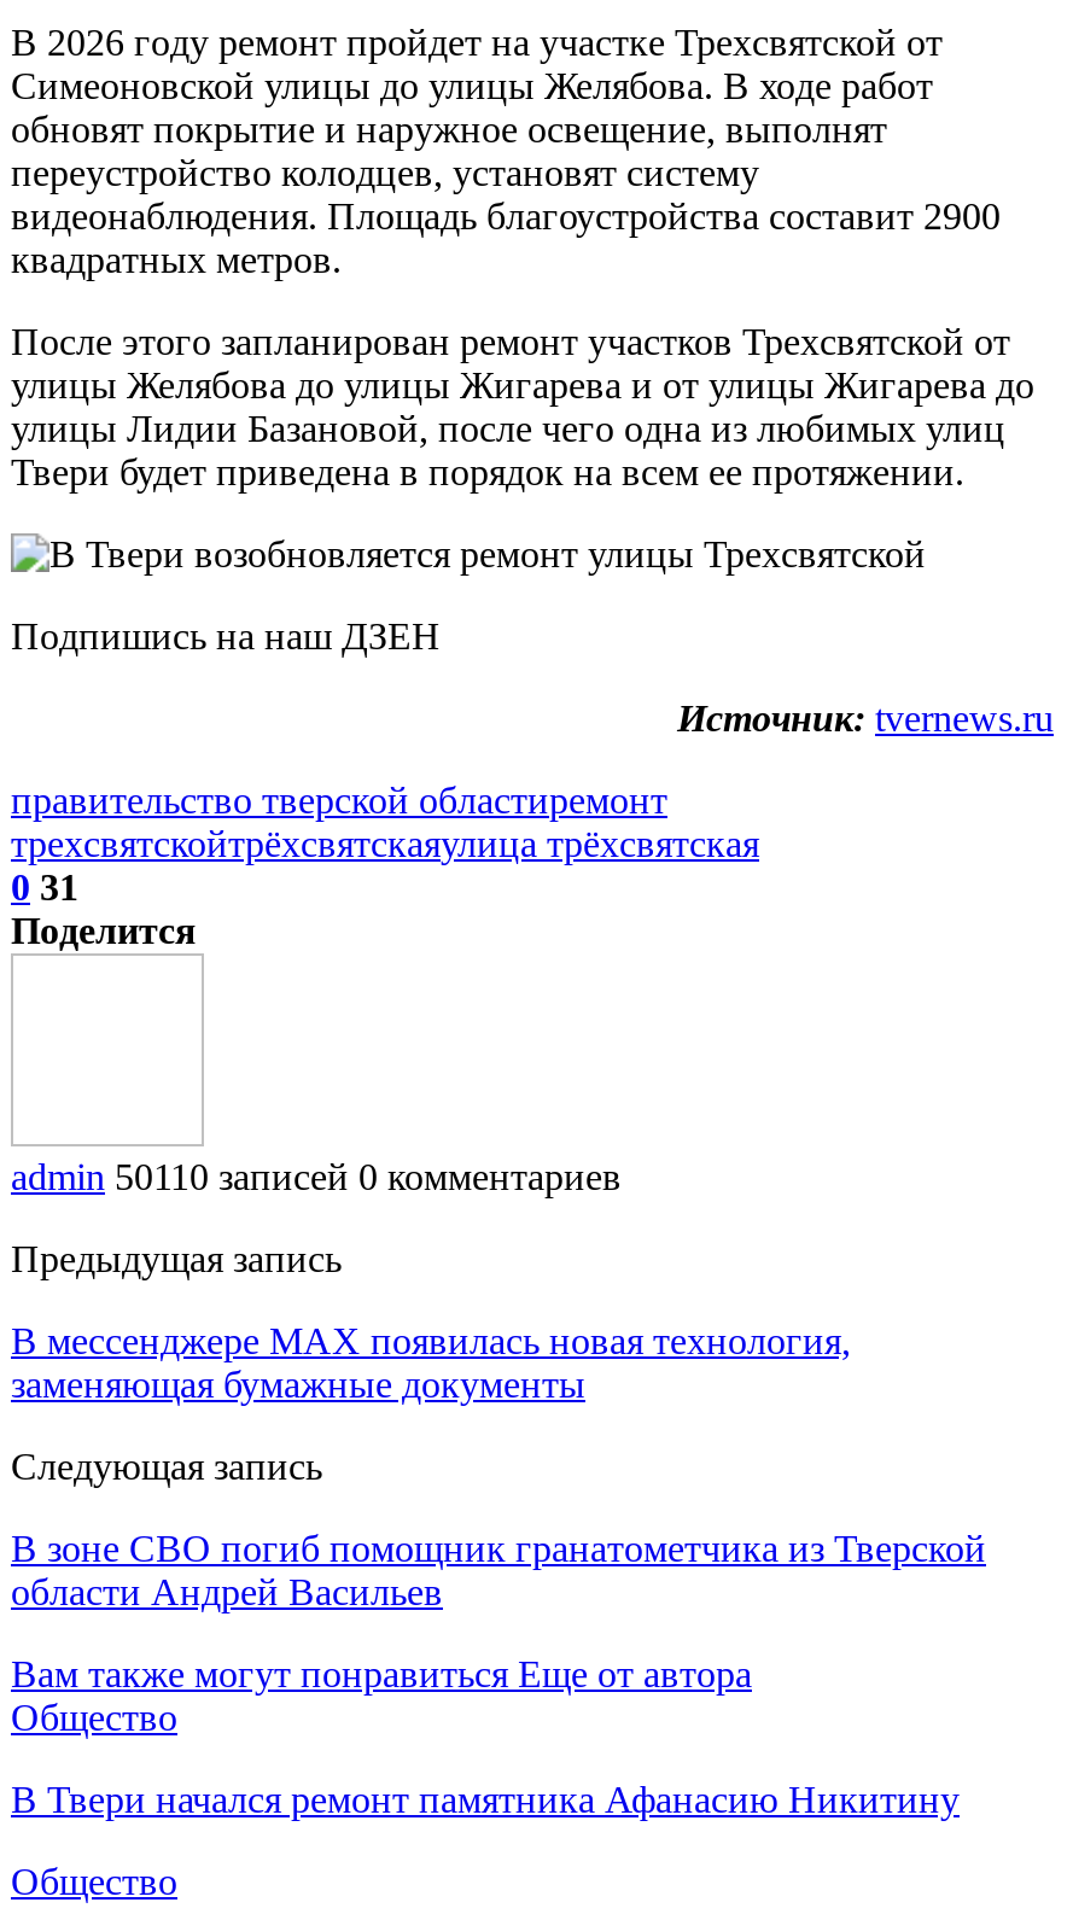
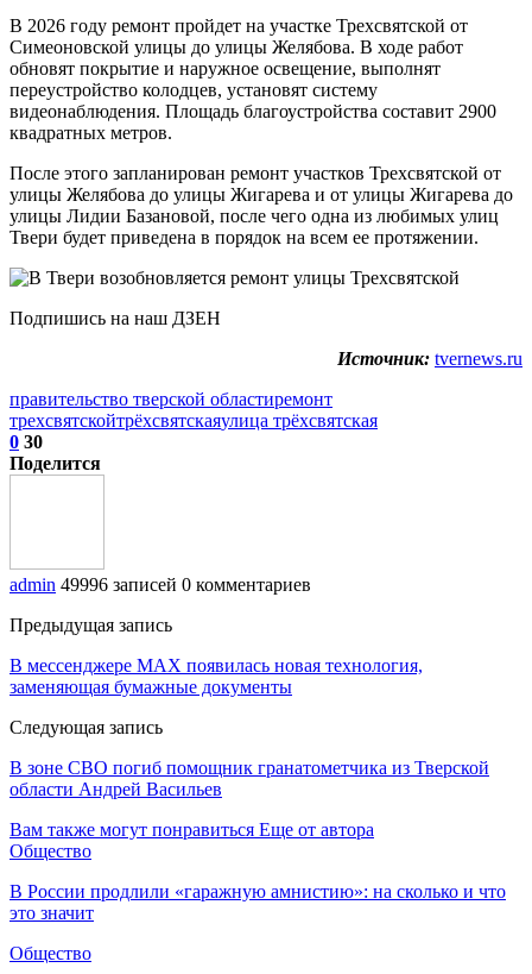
[11,866,78,907] 0 31 -> [9,431,43,452] 0 30
[11,1156,622,1197] admin 50110 записей 0 комментариев -> [9,574,311,594] admin 49996 записей 0 комментариев
[11,1778,960,1819] В Твери начался ремонт памятника Афанасию Никитину -> [9,881,506,923] В России продлили «гаражную амнистию»: на сколько и что | это значит

